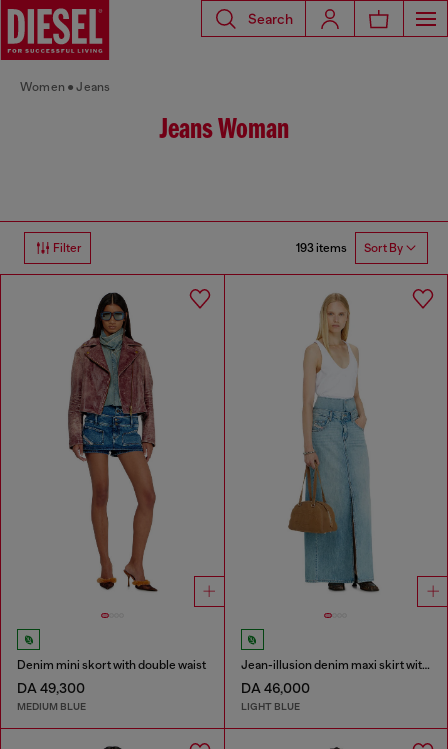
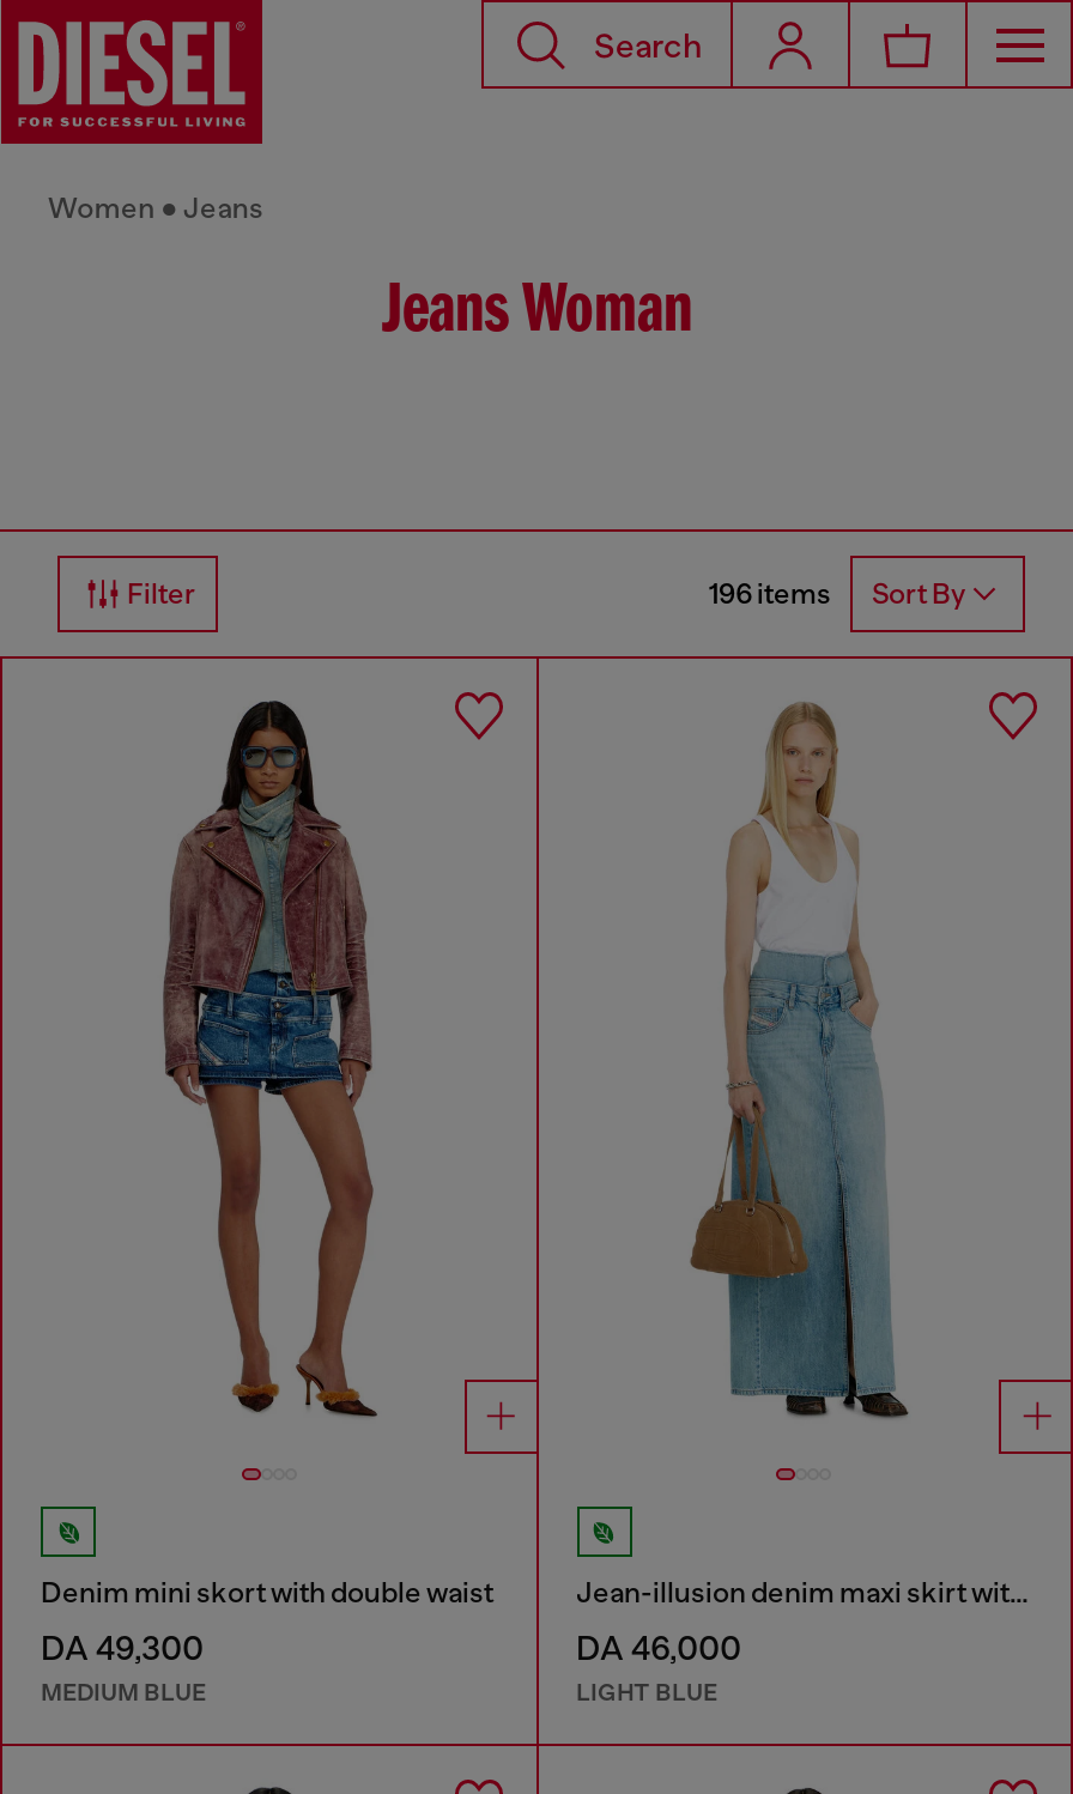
[296,241,403,255] 193 items Sort By -> [709,577,965,612] 196 items Sort By

